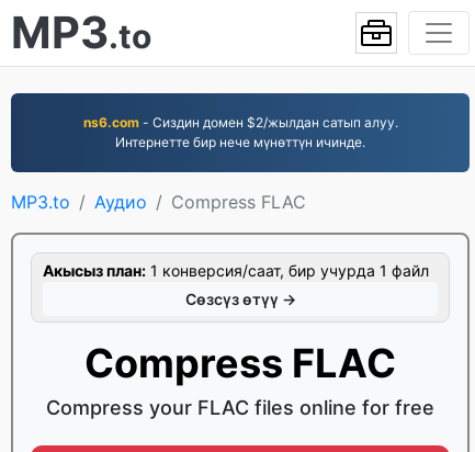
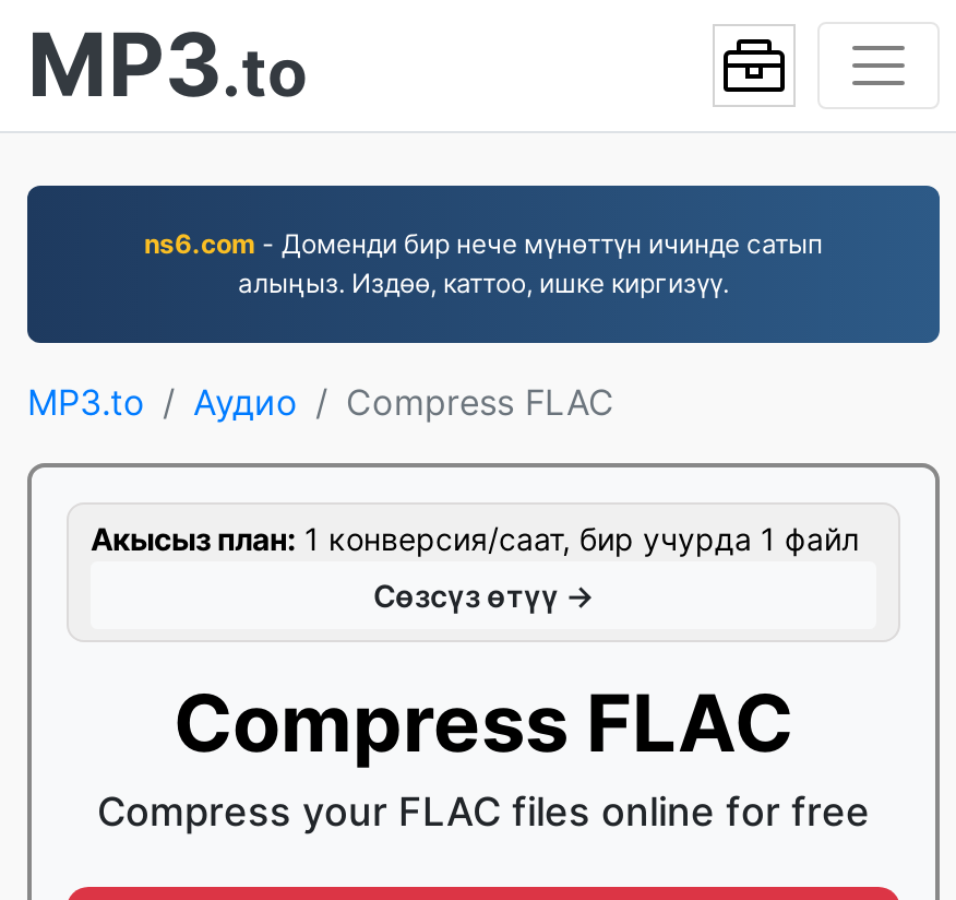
[83,114,398,150] ns6.com - Сиздин домен $2/жылдан сатып алуу. | Интернетте бир нече мүнөттүн ичинде. -> [144,227,823,299] ns6.com - Доменди бир нече мүнөттүн ичинде сатып | алыңыз. Издөө, каттоо, ишке киргизүү.

